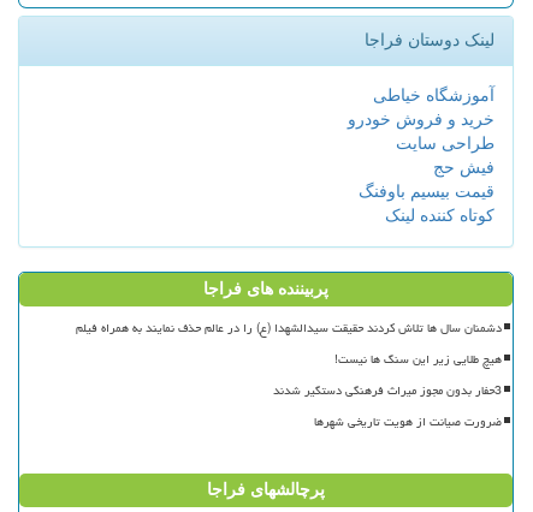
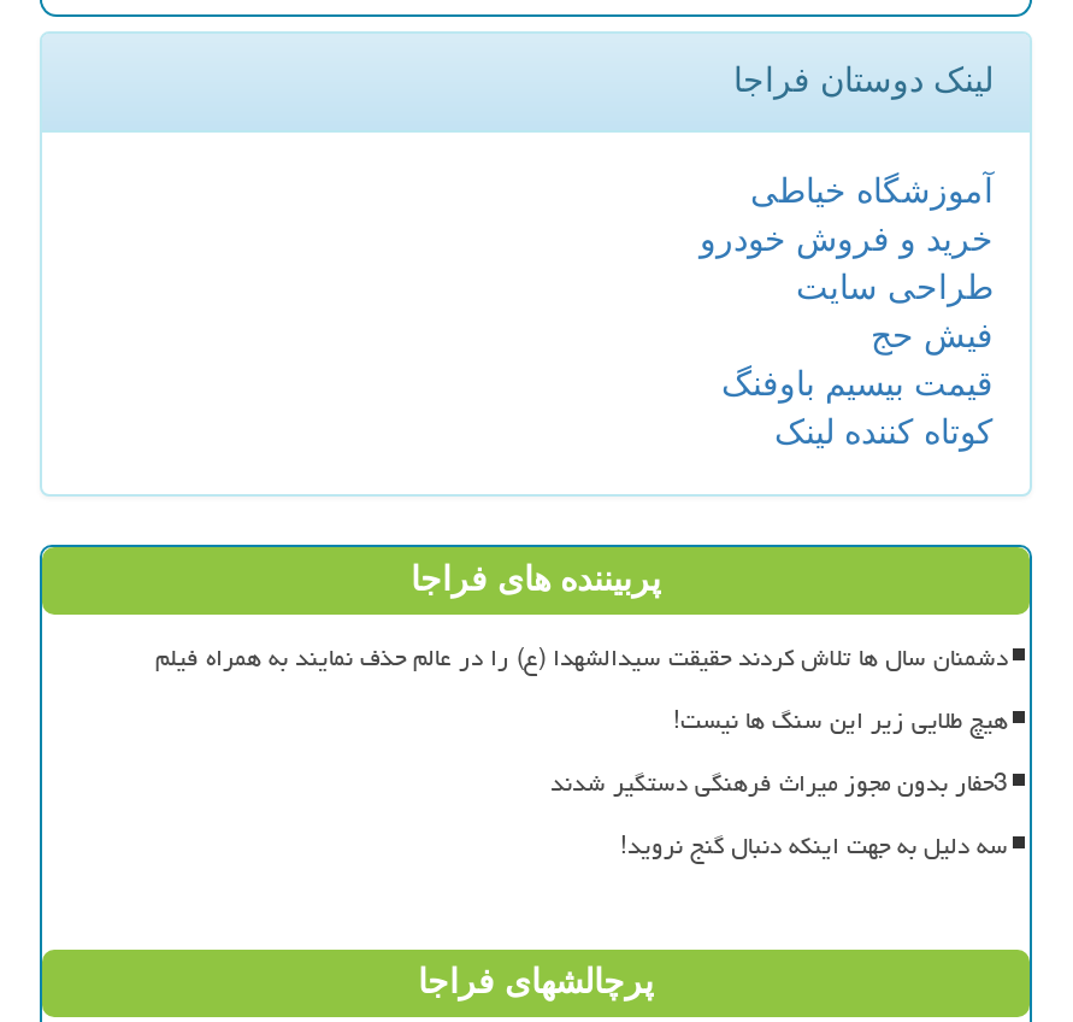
[314,409,502,433] ضرورت صیانت از هویت تاریخی شهرها -> [620,821,1008,869] سه دلیل به جهت اینکه دنبال گنج نروید!

